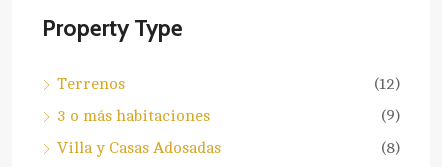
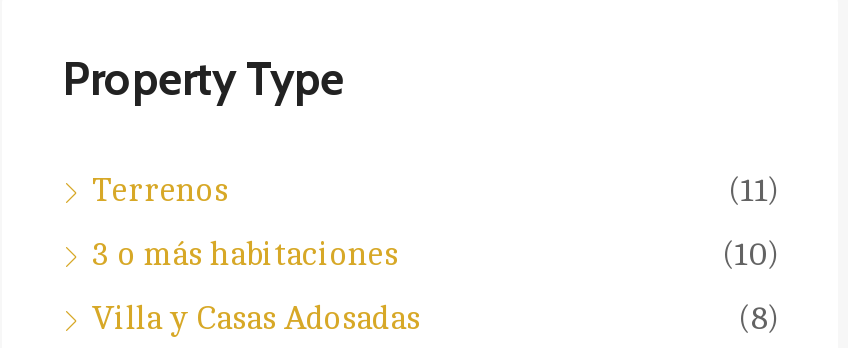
[374,75,400,93] (12) -> [730,173,778,209] (11)
[381,107,400,125] (9) -> [724,237,778,273] (10)

